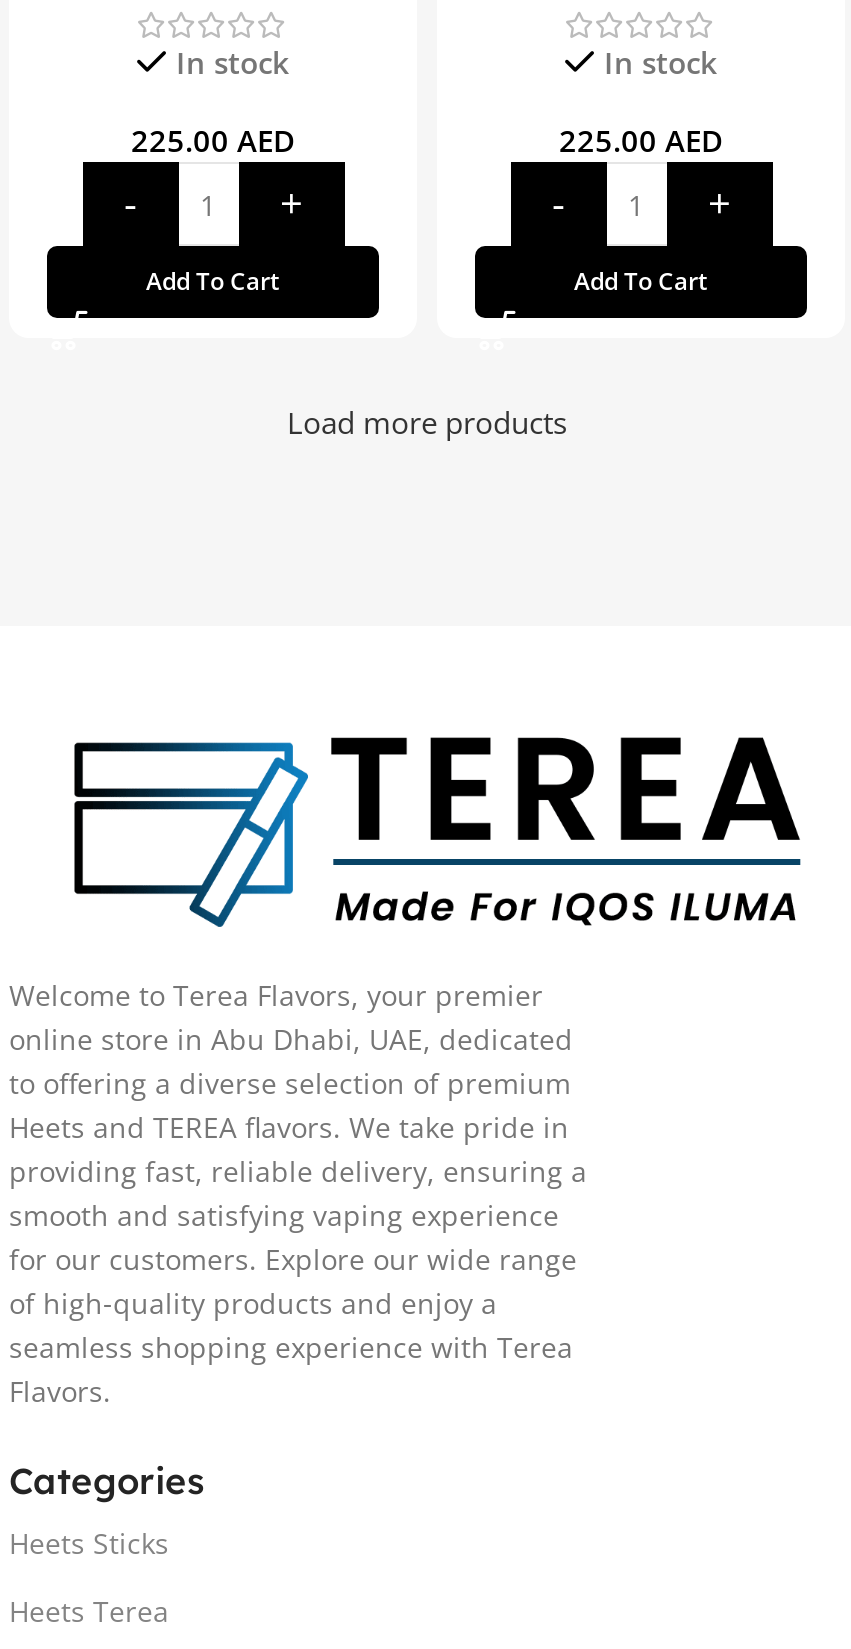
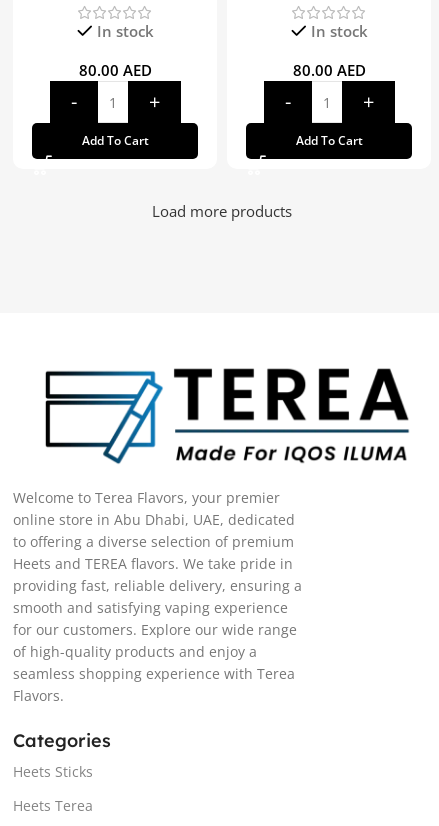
[131,120,295,160] 225.00 AED -> [78,60,151,80] 80.00 AED
[559,120,723,160] 225.00 AED -> [292,60,365,80] 80.00 AED

